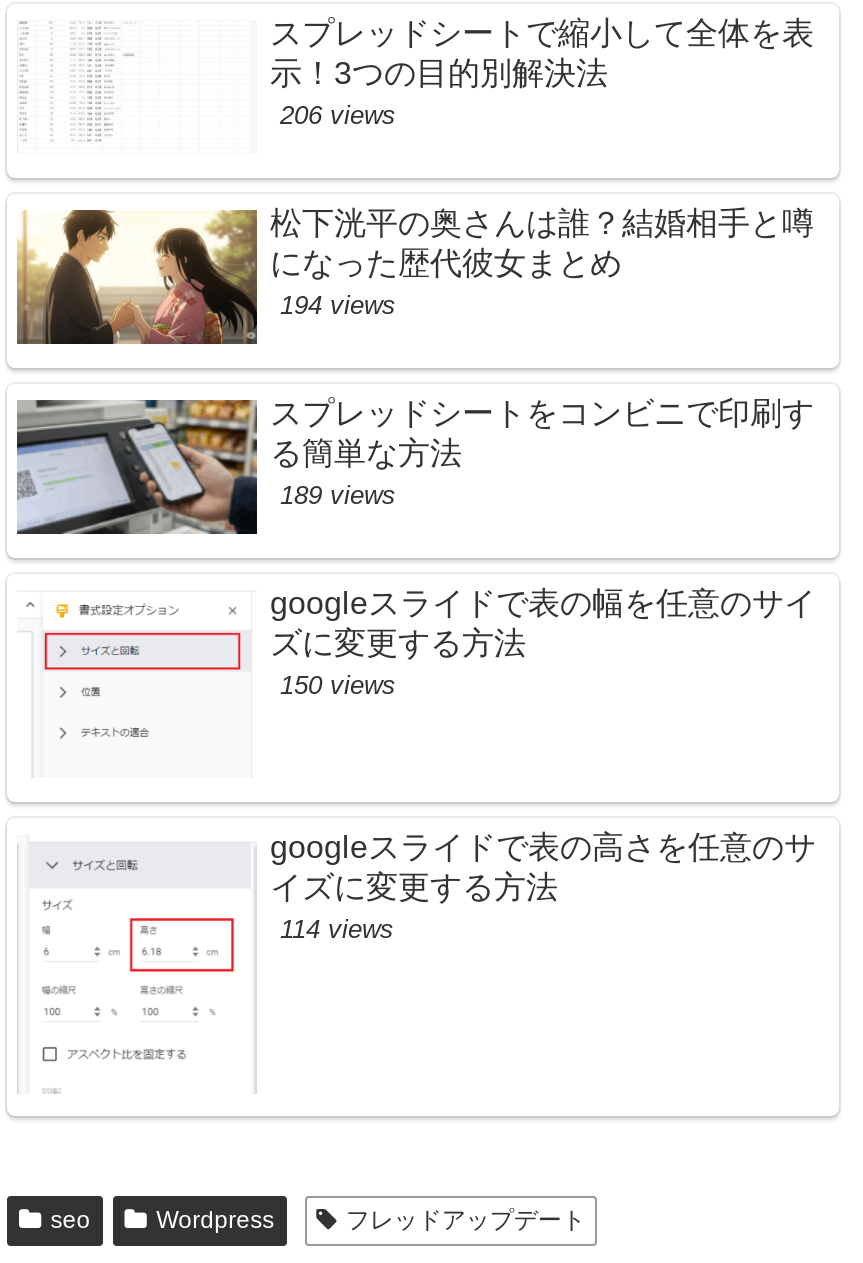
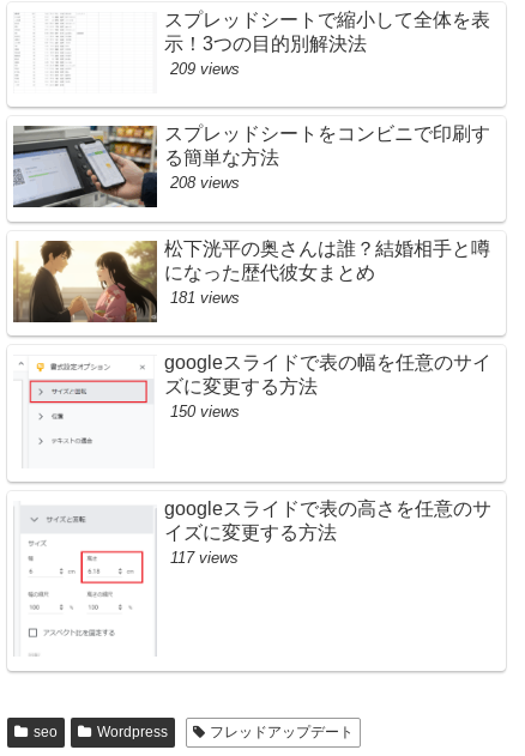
[280,100,396,320] 206 views | 194 views -> [171,60,240,78] 209 views
moved [15,206,814,346] -> [12,238,491,323]: [image] | 松下洸平の奥さんは誰？結婚相手と噂 | になった歴代彼女まとめ
moved [13,396,814,538] -> [11,124,491,210]: [image] | スプレッドシートをコンビニで印刷す | る簡単な方法
[280,480,396,510] 189 views -> [171,174,240,306] 208 views | 181 views
[280,914,394,944] 114 views -> [171,549,239,567] 117 views

